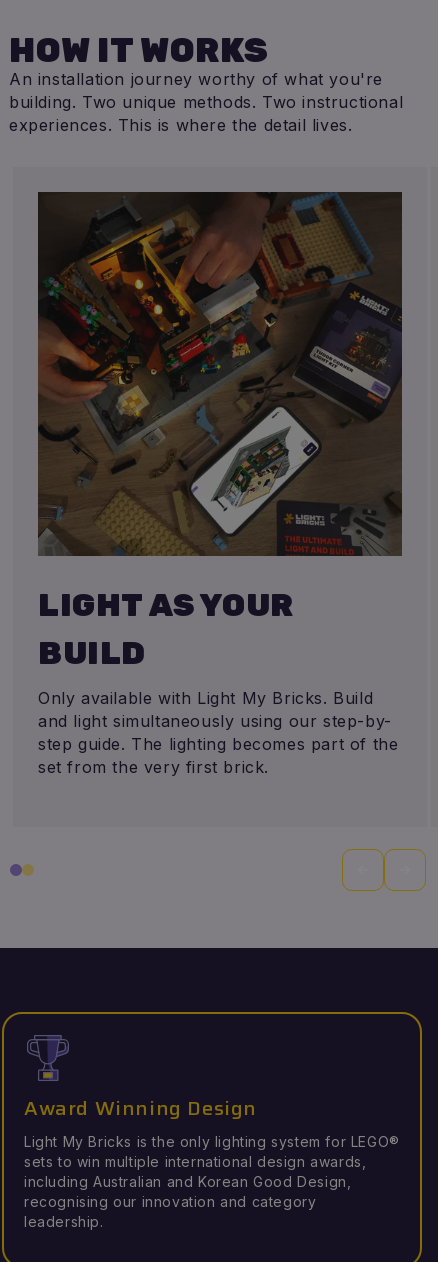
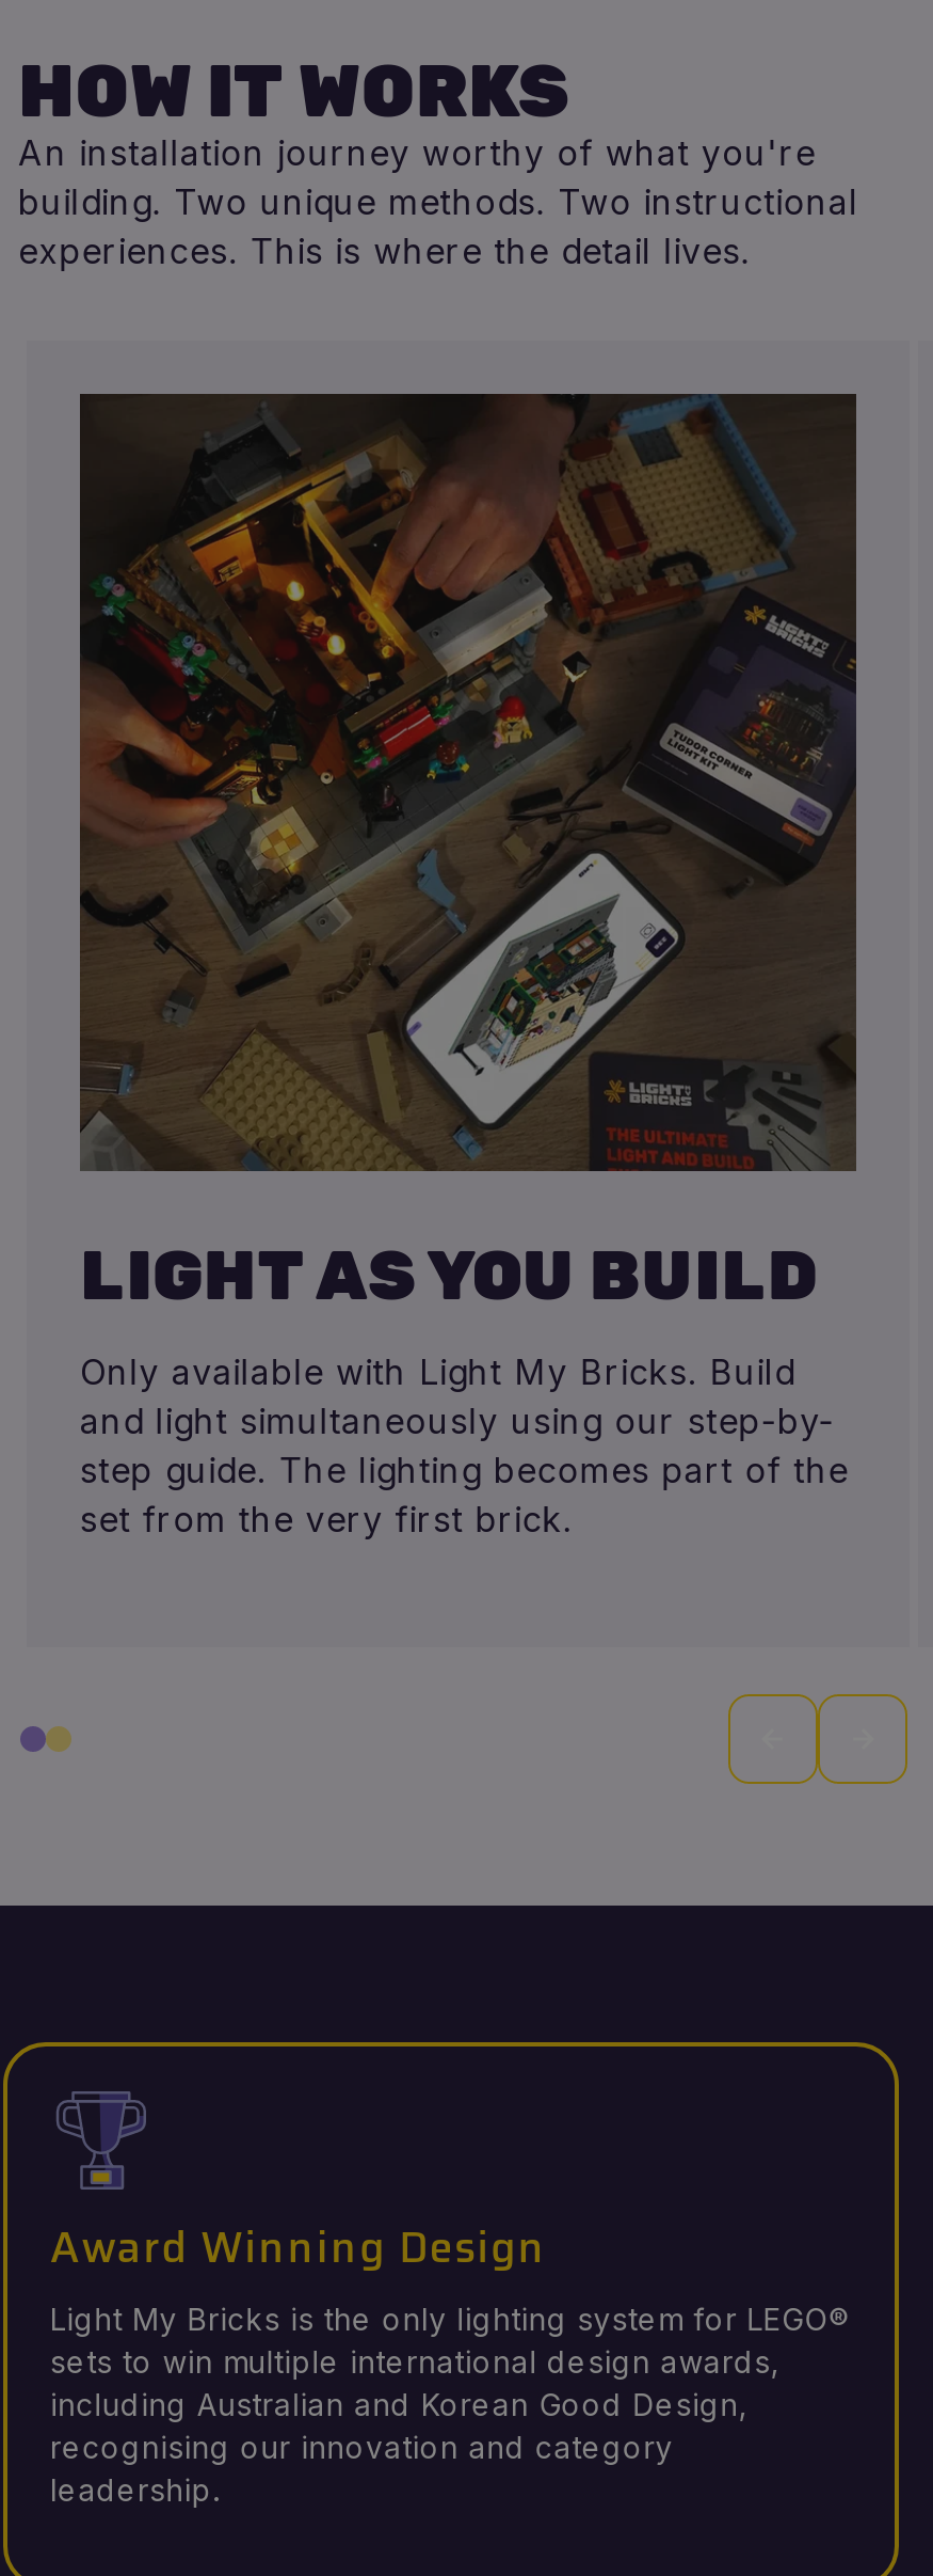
[38,586,294,672] LIGHT AS YOUR | BUILD -> [80,1235,820,1316] LIGHT AS YOU BUILD

